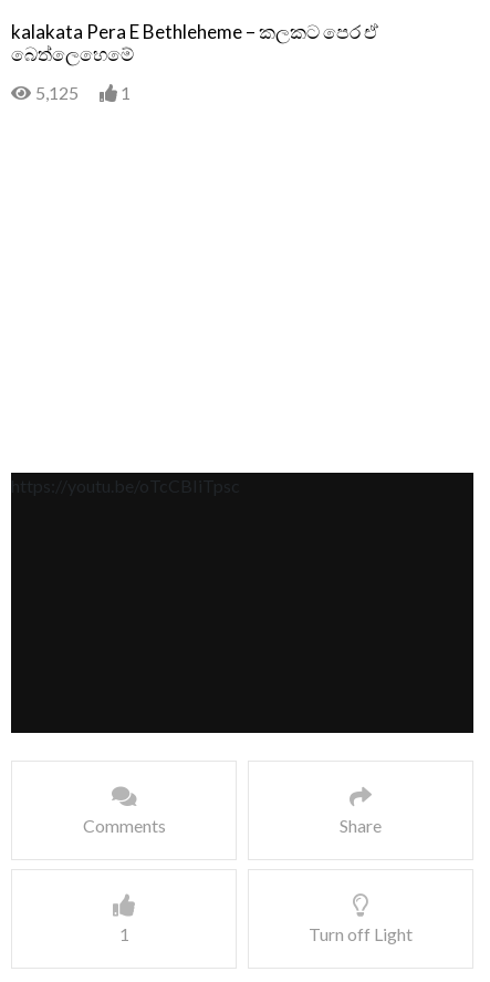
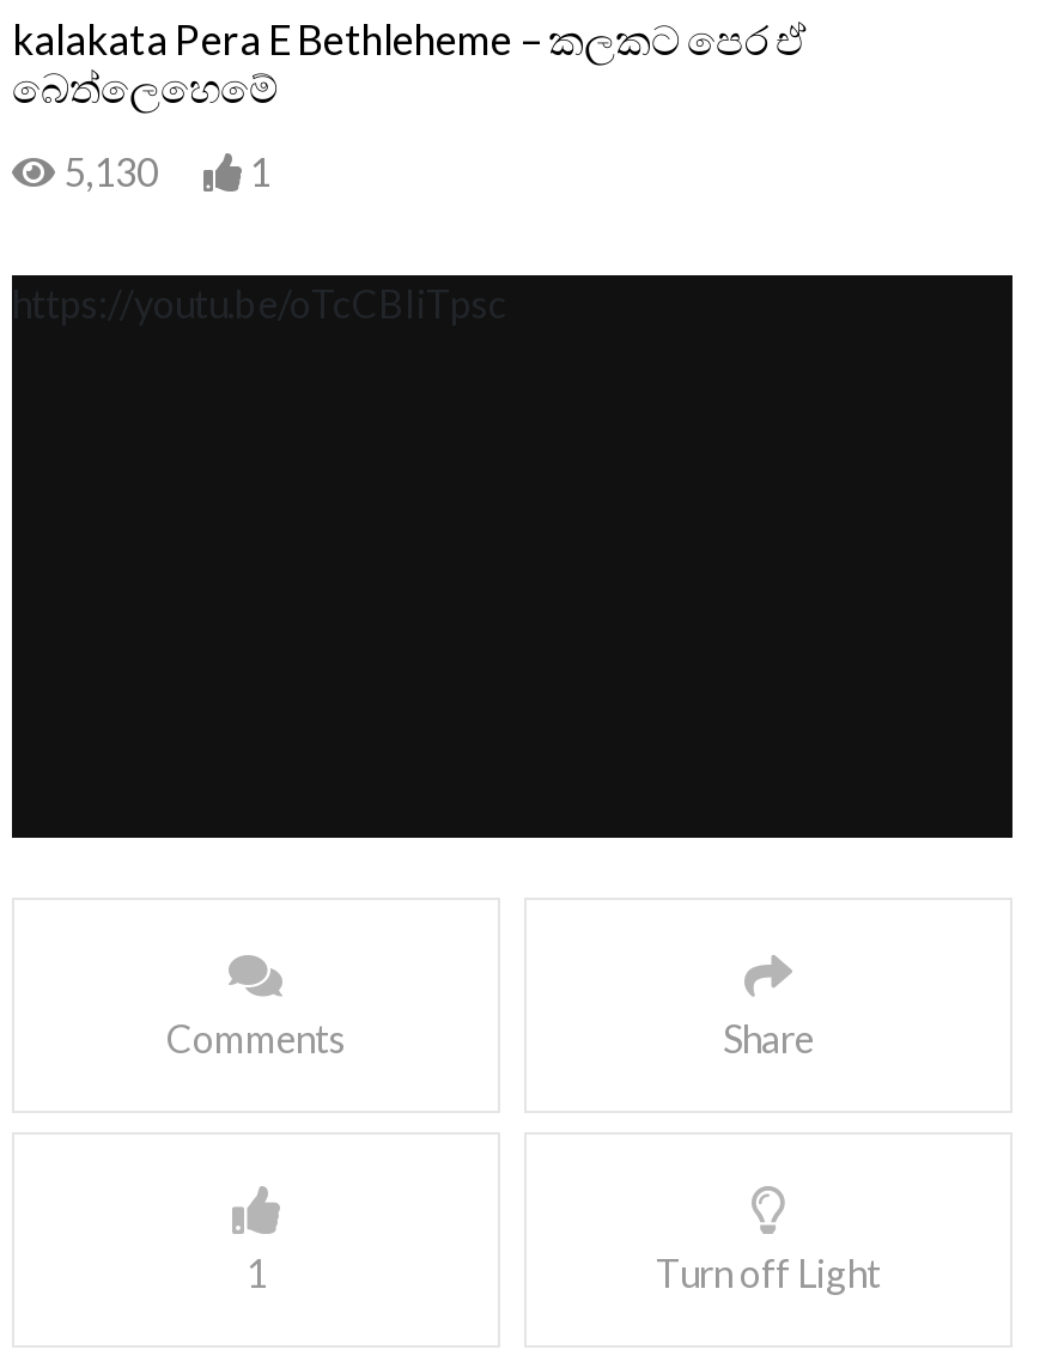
[35,82,131,103] 5,125 1 -> [65,149,270,195] 5,130 1

